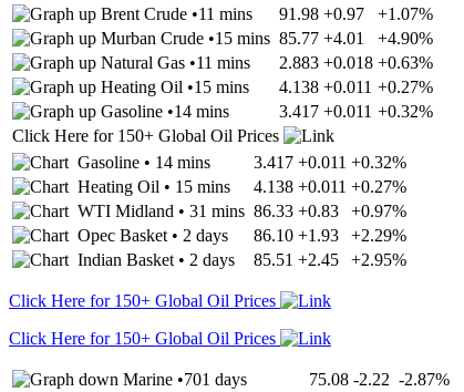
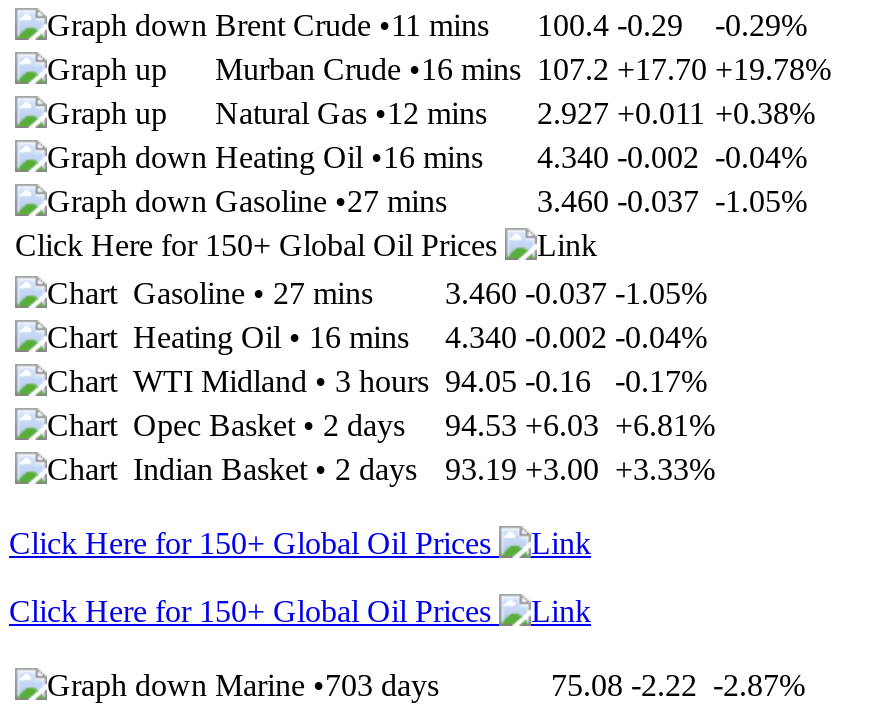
[101,4,433,120] 91.98 +0.97 | +1.07% | Murban Crude • 15 mins 85.77 +4.01 | +4.90% | Natural Gas • 11 mins | 2.883 +0.018 +0.63% | Heating Oil • 15 mins | 4.138 +0.011 +0.27% | Gasoline • 14 mins | 3.417 +0.011 +0.32% -> [215,7,831,217] 100.4 -0.29 | -0.29% | Murban Crude •16 mins 107.2 +17.70 +19.78% | Natural Gas •12 mins | 2.927 +0.011 +0.38% | Heating Oil •16 mins | 4.340 -0.002 -0.04% | Gasoline •27 mins | 3.460 -0.037 -1.05%
[78,152,210,171] Gasoline • 14 mins -> [133,275,373,309] Gasoline • 27 mins
[254,152,406,171] 3.417 +0.011 +0.32% -> [445,275,707,309] 3.460 -0.037 -1.05%
[78,177,230,196] Heating Oil • 15 mins -> [133,319,409,353] Heating Oil • 16 mins
[254,177,406,196] 4.138 +0.011 +0.27% -> [445,319,707,353] 4.340 -0.002 -0.04%
[78,201,339,220] WTI Midland • 31 mins 86.33 +0.83 -> [133,363,591,397] WTI Midland • 3 hours 94.05 -0.16
[351,201,406,220] +0.97% -> [615,363,707,397] -0.17%
[254,225,406,244] 86.10 +1.93 | +2.29% -> [445,407,715,441] 94.53 +6.03 +6.81%
[254,250,406,269] 85.51 +2.45 | +2.95% -> [445,451,715,485] 93.19 +3.00 +3.33%
[123,369,247,388] Marine •701 days -> [215,667,439,701] Marine •703 days

